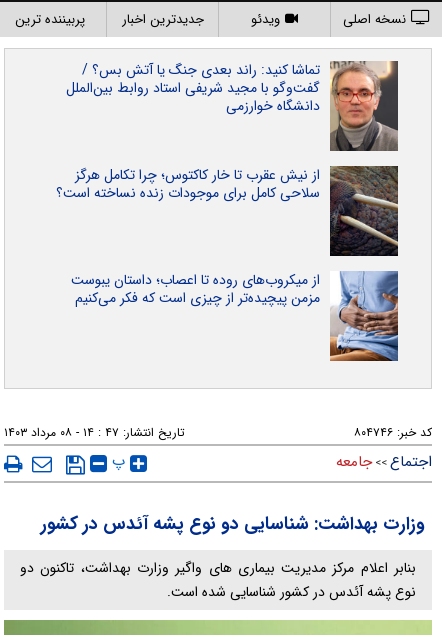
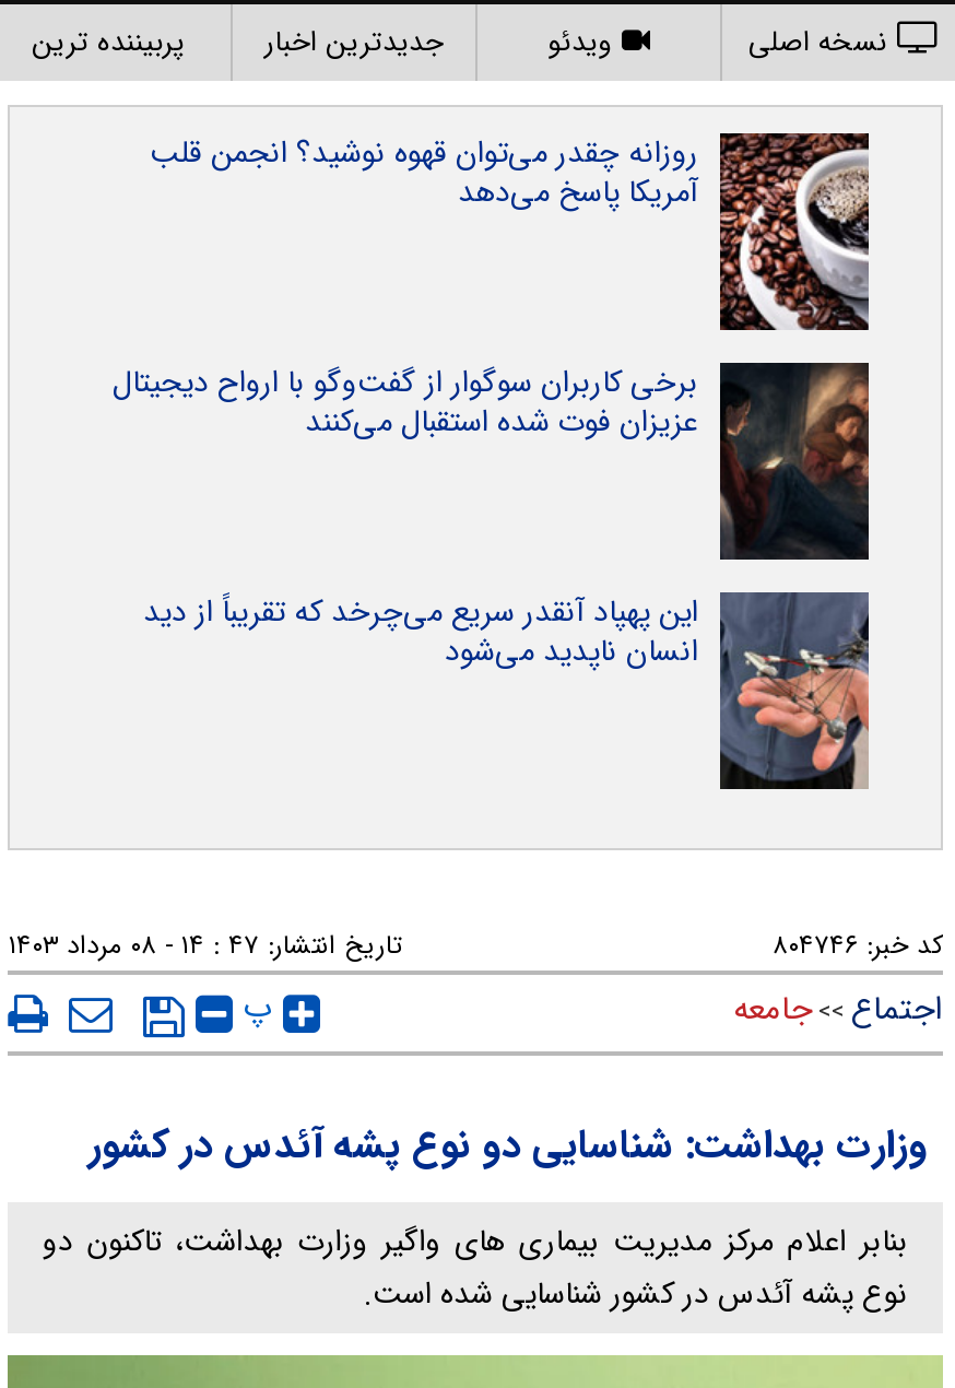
[66,59,398,152] [image] | تماشا کنید: راند بعدی جنگ یا آتش بس؟ / | گفت‌و‌گو با مجید شریفی استاد روابط بین‌الملل | دانشگاه خوارزمی -> [150,129,869,330] [image] | روزانه چقدر می‌توان قهوه نوشید؟ انجمن قلب | آمریکا پاسخ می‌دهد
[56,164,399,255] [image] | از نیش عقرب تا خار کاکتوس؛ چرا تکامل هرگز | سلاحی کامل برای موجودات زنده نساخته است؟ -> [113,358,869,560] [image] | برخی کاربران سوگوار از گفت‌وگو با ارواح دیجیتال | عزیزان فوت شده استقبال می‌کنند
[71,269,399,362] [image] | از میکروب‌های روده تا اعصاب؛ داستان یبوست | مزمن پیچیده‌تر از چیزی است که فکر می‌کنیم -> [143,588,871,791] [image] | این پهپاد آنقدر سریع می‌چرخد که تقریباً از دید | انسان ناپدید می‌شود

